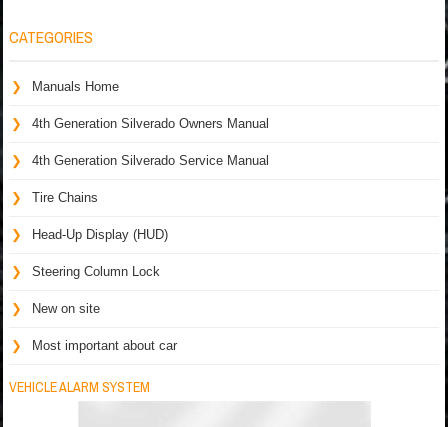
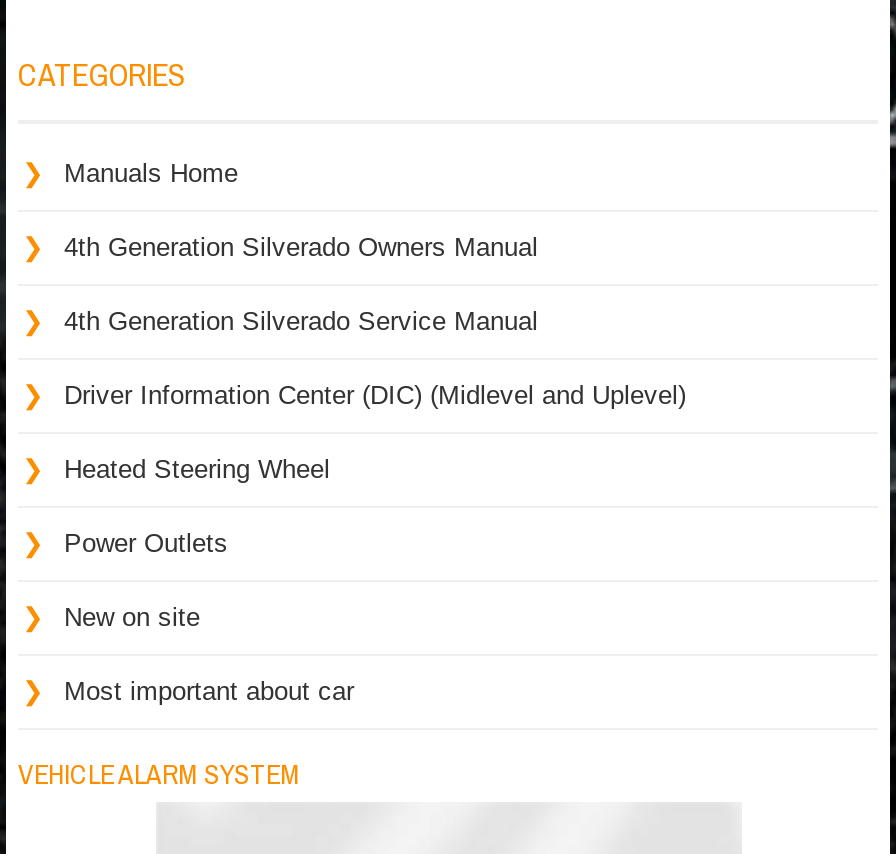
[32,190,98,205] Tire Chains -> [64,380,686,410] Driver Information Center (DIC) (Midlevel and Uplevel)
[32,227,168,242] Head-Up Display (HUD) -> [64,454,330,484] Heated Steering Wheel
[32,264,160,279] Steering Column Lock -> [64,528,228,558] Power Outlets

